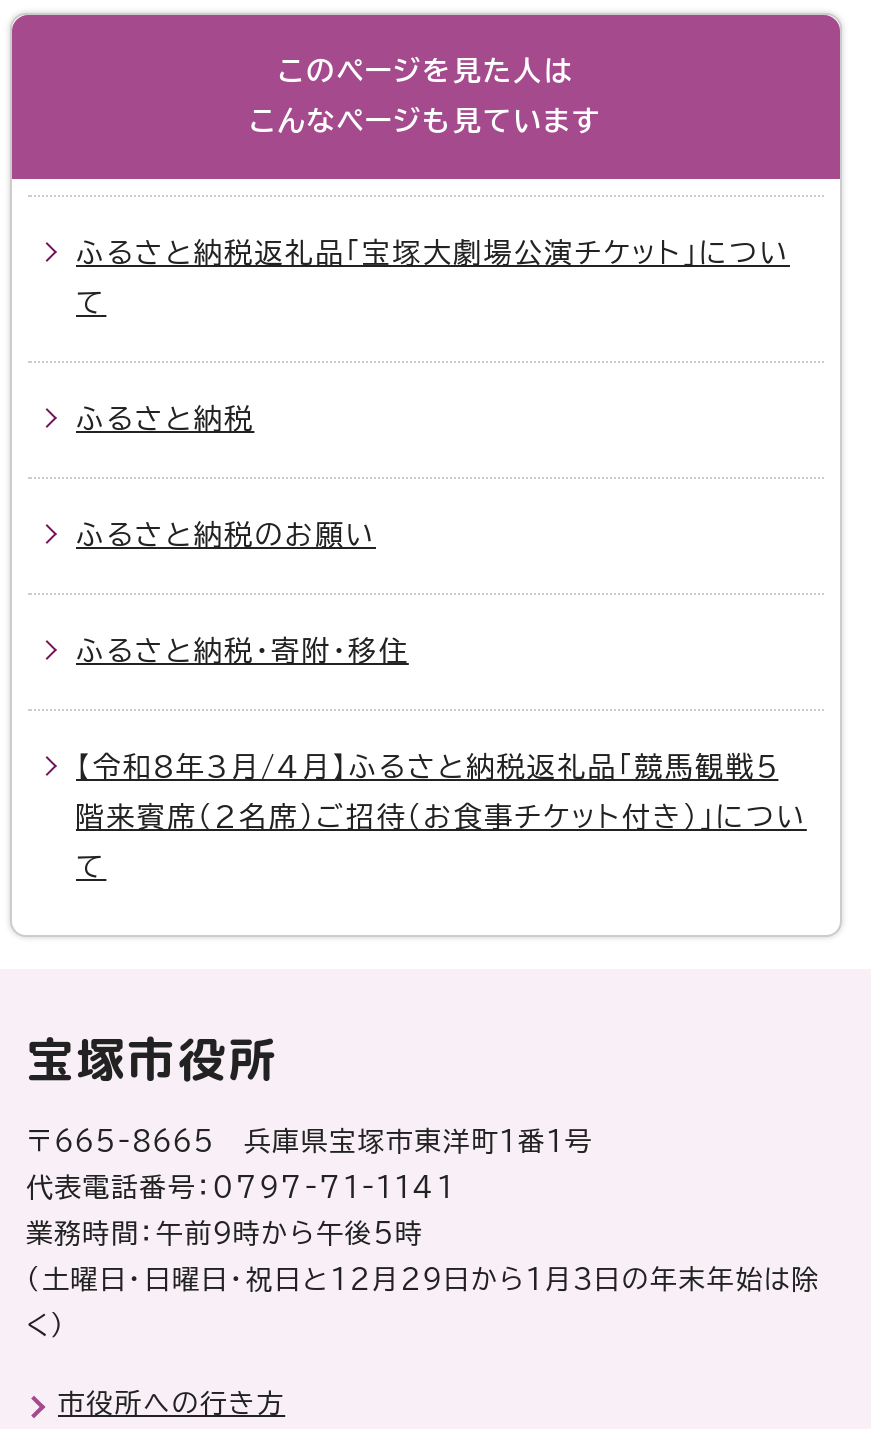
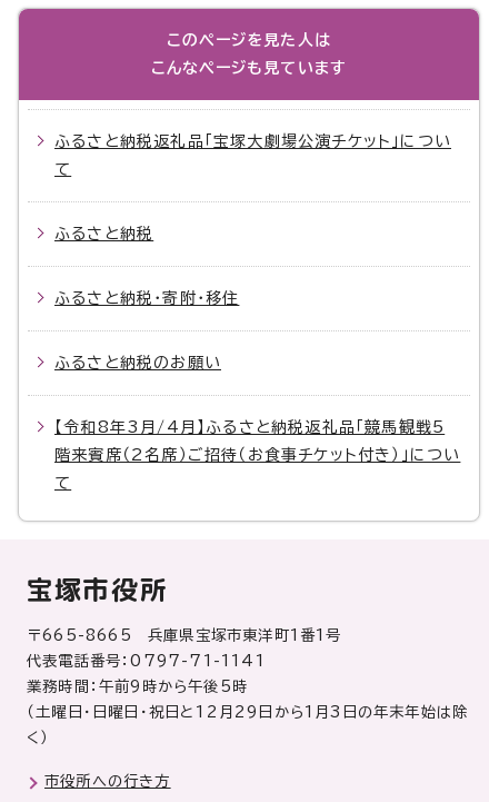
moved [76,521,376,549] -> [54,355,221,370]: ふるさと納税のお願い
moved [76,637,409,665] -> [54,290,239,306]: ふるさと納税・寄附・移住

